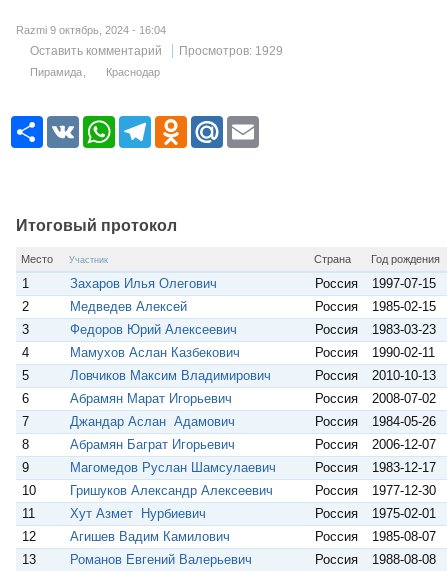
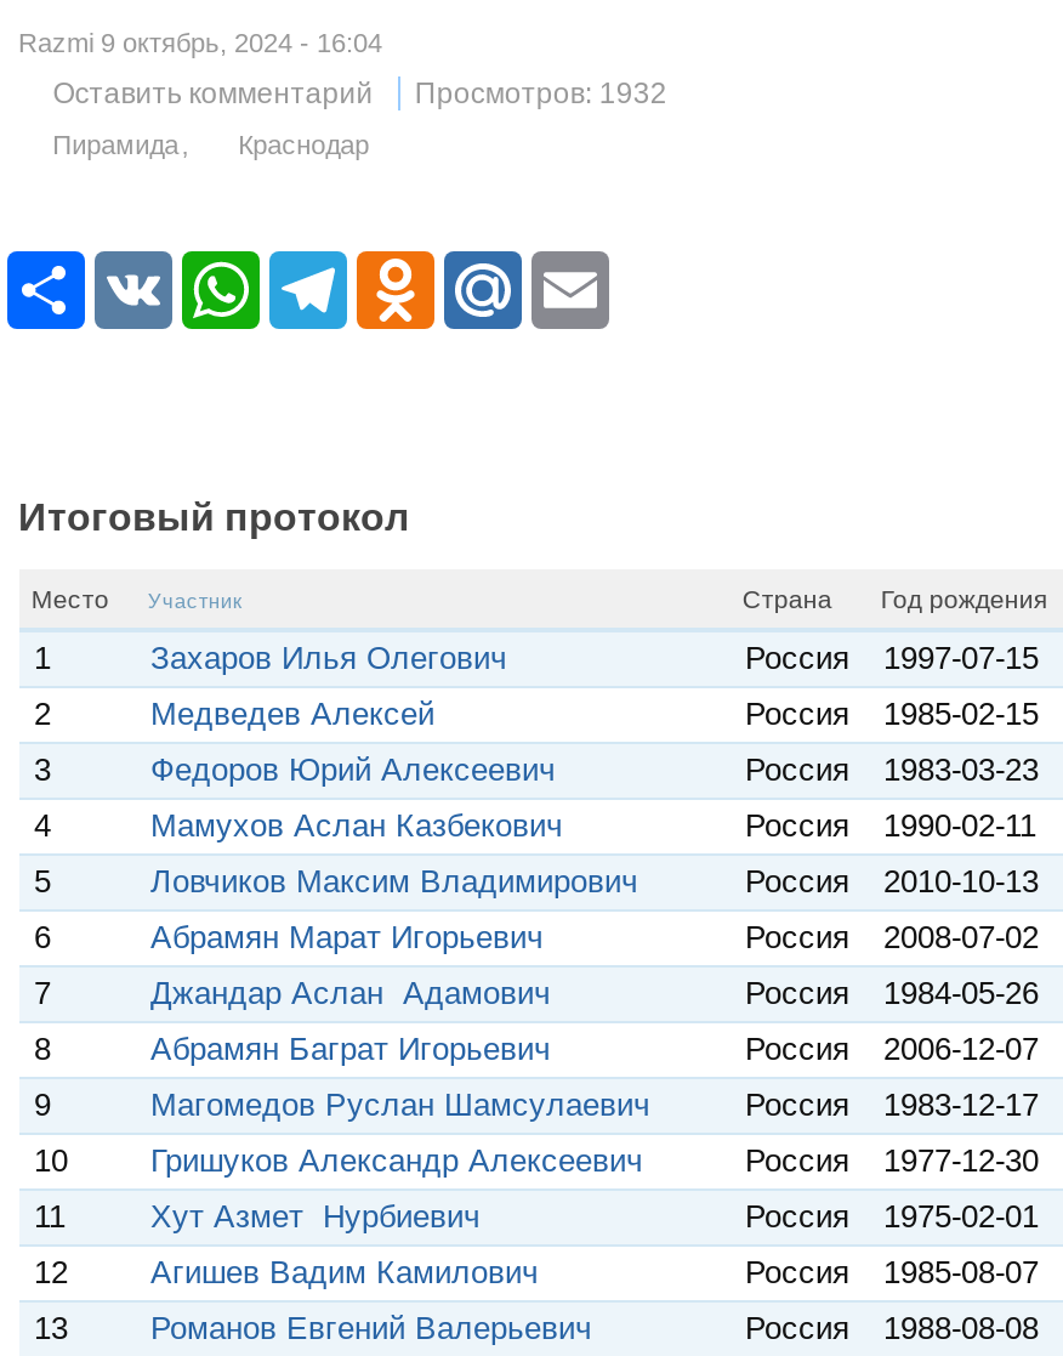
[30,44,283,58] Оставить комментарий Просмотров: 1929 -> [53,76,667,110] Оставить комментарий Просмотров: 1932

